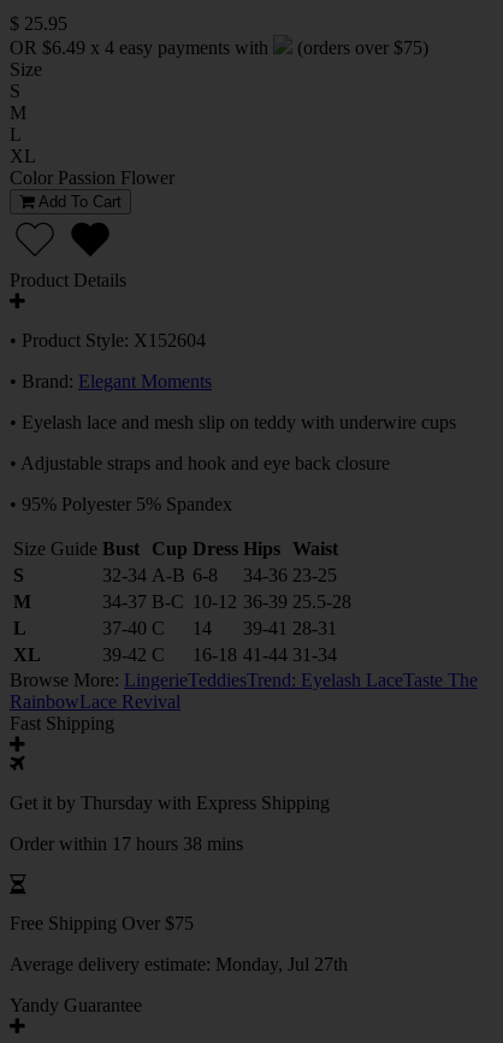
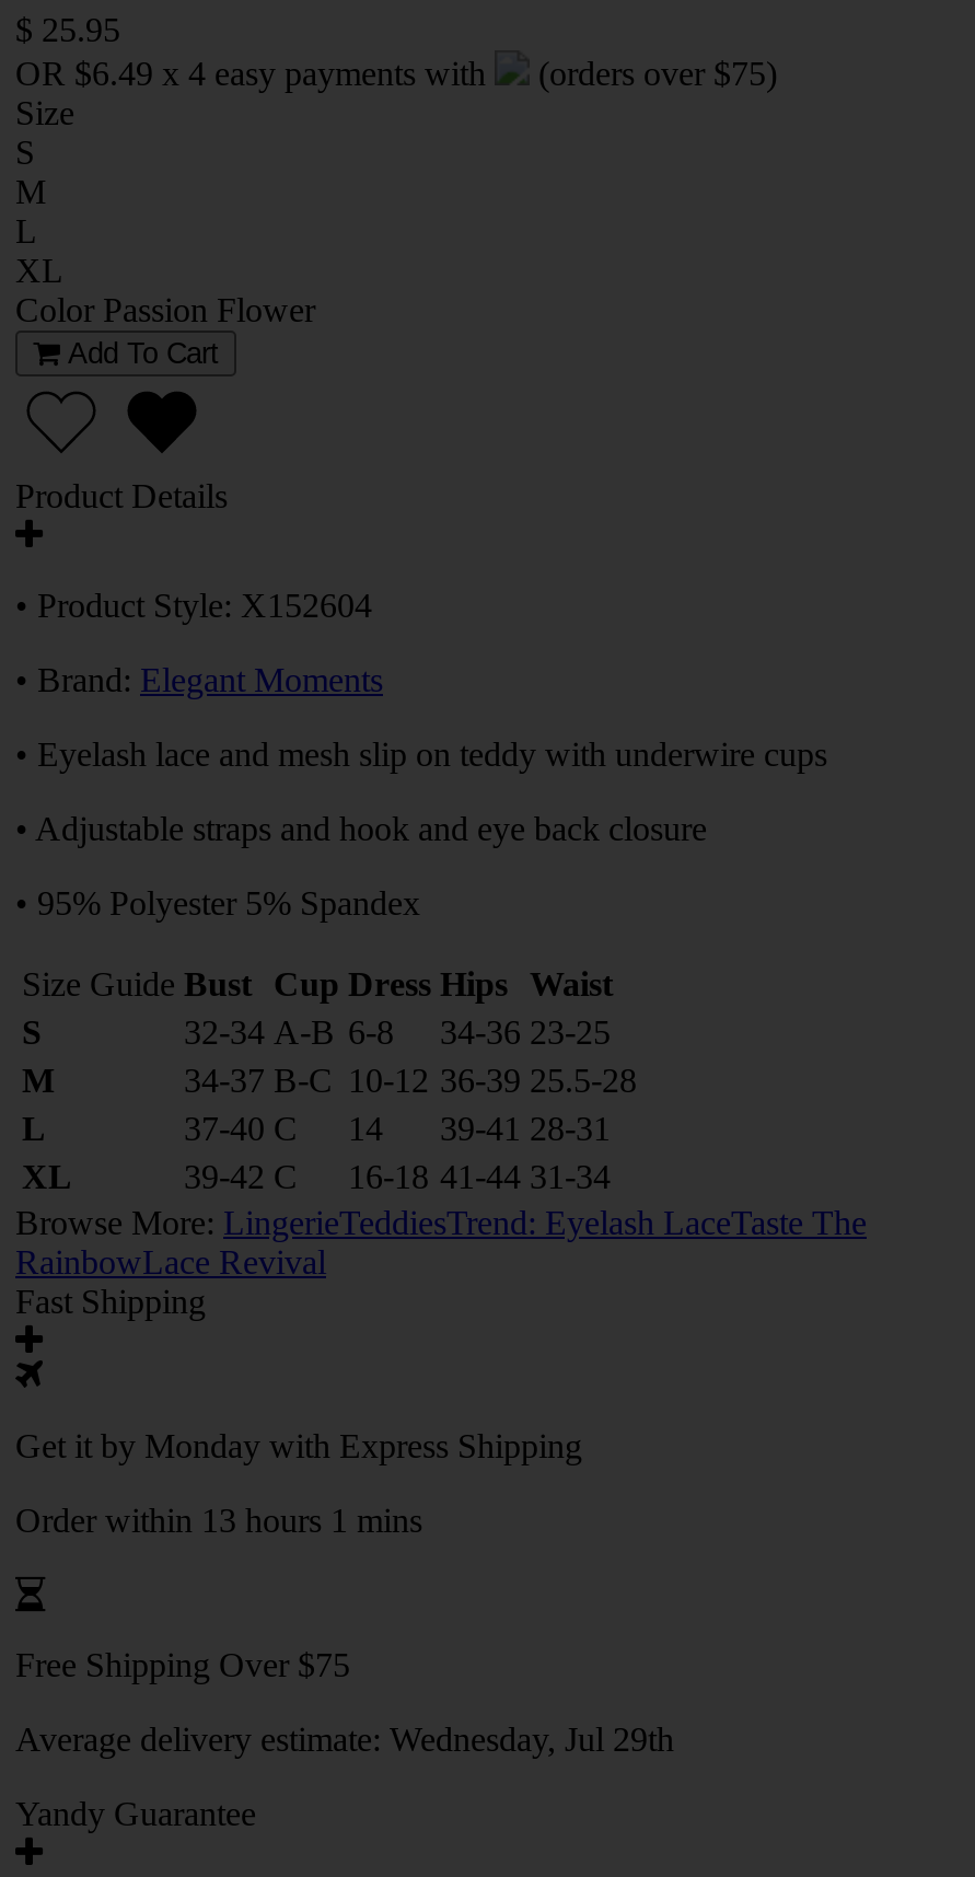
[10,792,330,813] Get it by Thursday with Express Shipping -> [15,1427,582,1464] Get it by Monday with Express Shipping
[10,833,243,854] Order within 17 hours 38 mins -> [15,1501,422,1539] Order within 13 hours 1 mins
[10,954,348,974] Average delivery estimate: Monday, Jul 27th -> [15,1720,674,1757] Average delivery estimate: Wednesday, Jul 29th

